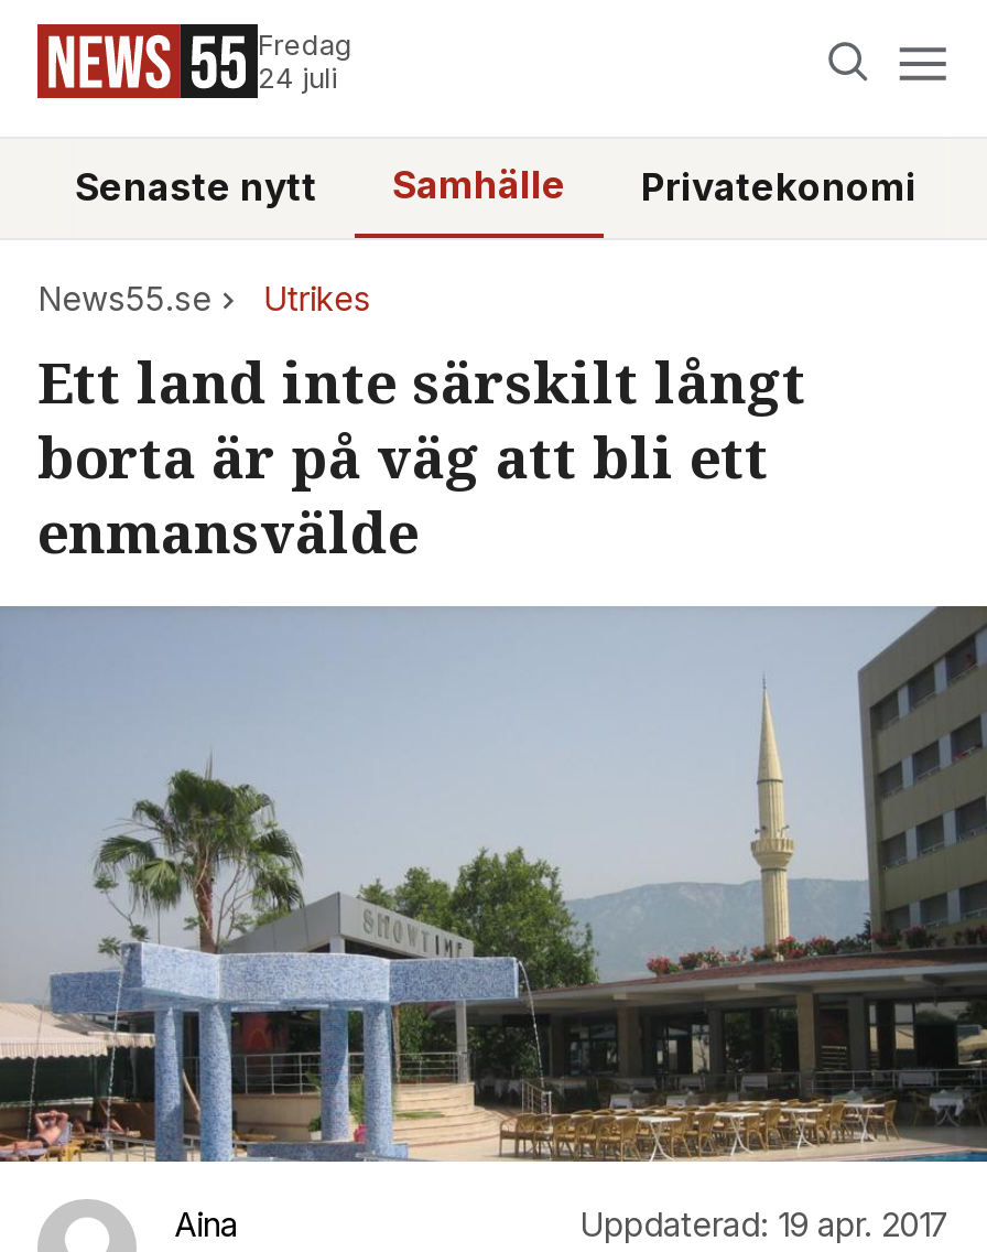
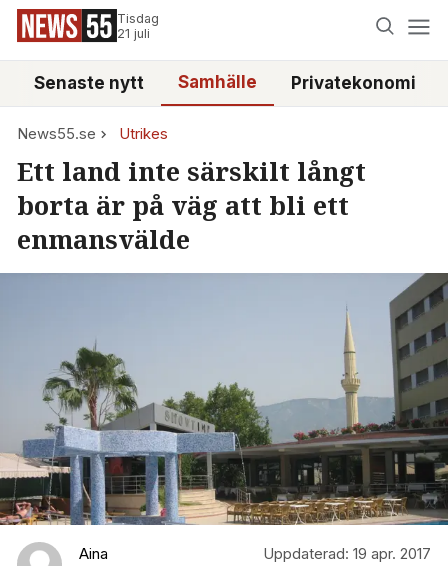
[258,29,352,95] Fredag | 24 juli -> [117,11,159,41] Tisdag | 21 juli

